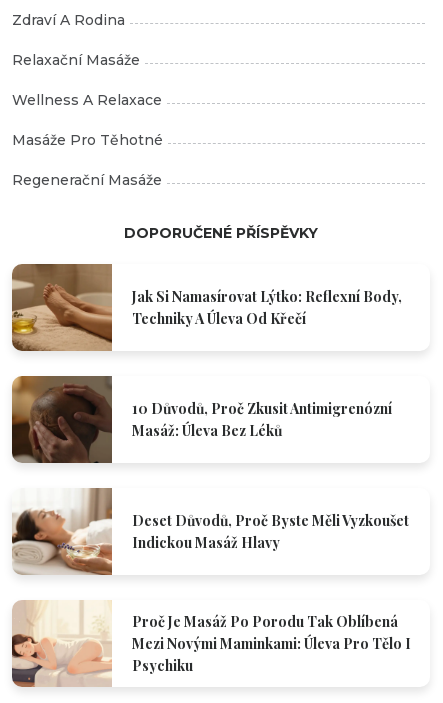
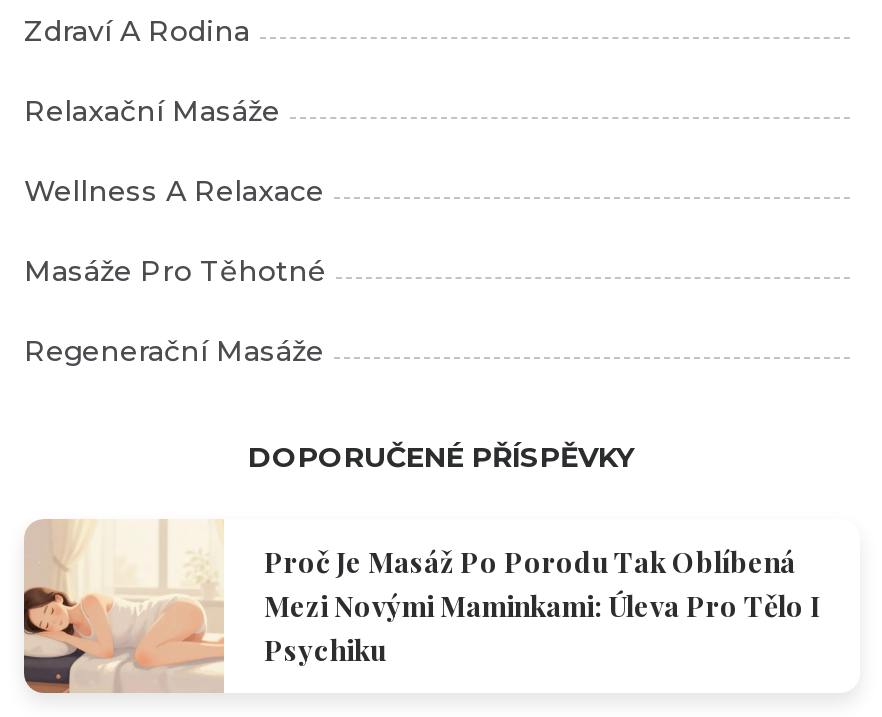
[11,263,402,351] [image] | Jak Si Namasírovat Lýtko: Reflexní Body, | Techniky A Úleva Od Křečí -> none
[11,375,392,465] [image] | 10 Důvodů, Proč Zkusit Antimigrenózní | Masáž: Úleva Bez Léků -> none
[11,487,409,577] [image] | Deset Důvodů, Proč Byste Měli Vyzkoušet | Indickou Masáž Hlavy -> none

